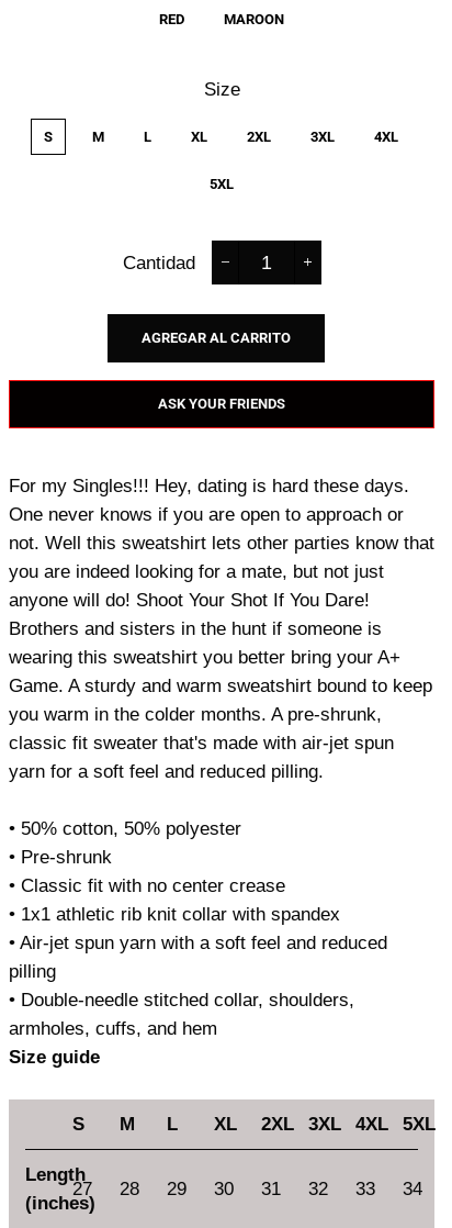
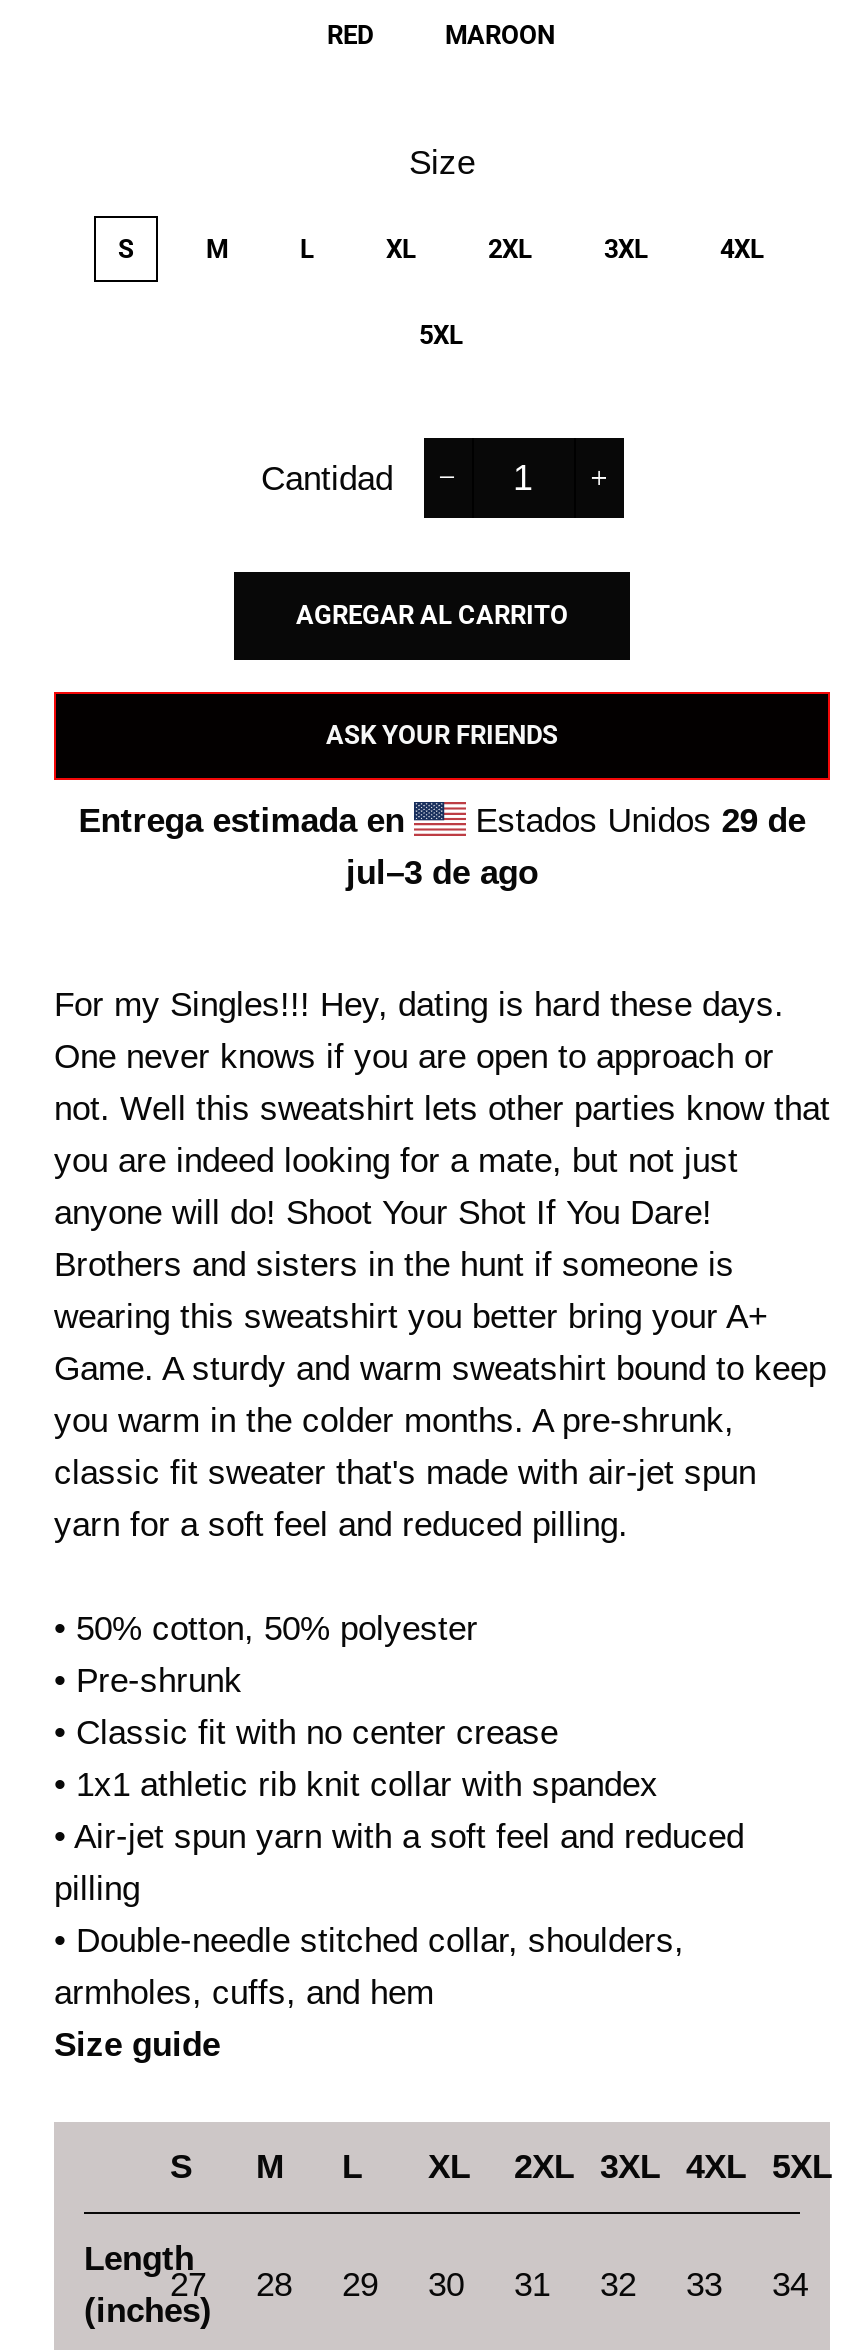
none -> [78,803,806,893] Entrega estimada en | Estados Unidos 29 de | jul–3 de ago

